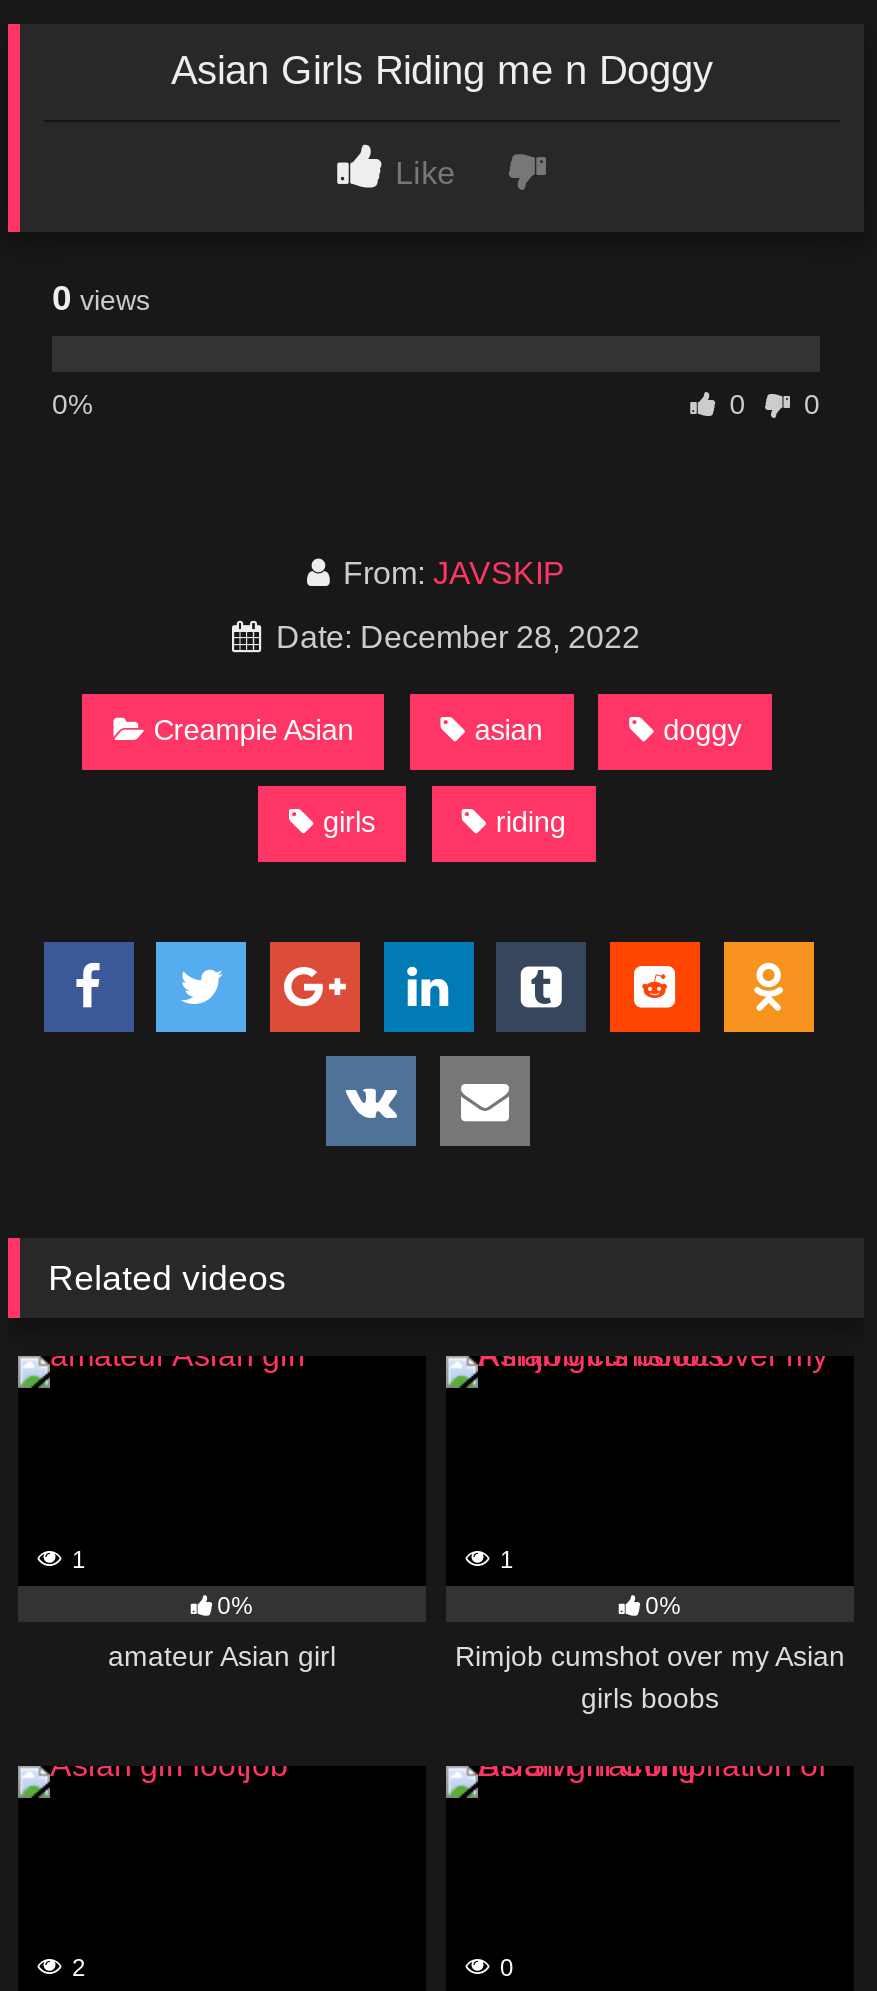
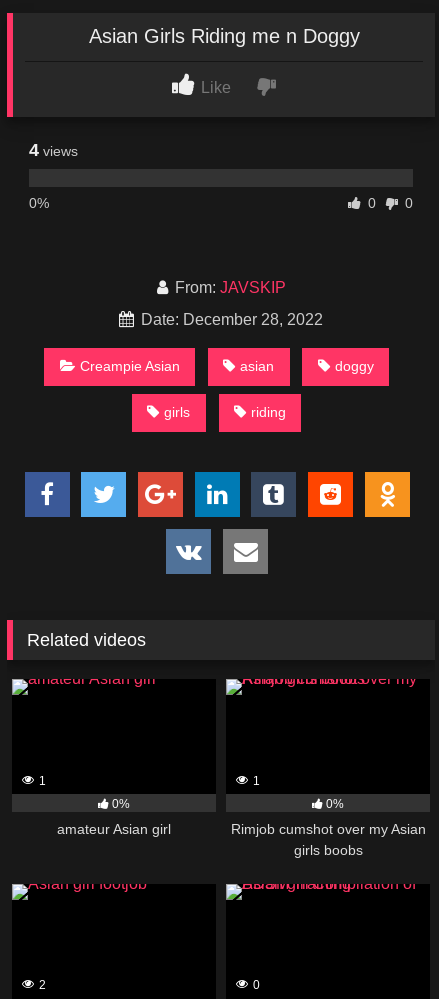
[52,278,150,318] 0 views -> [29,140,78,160] 4 views

